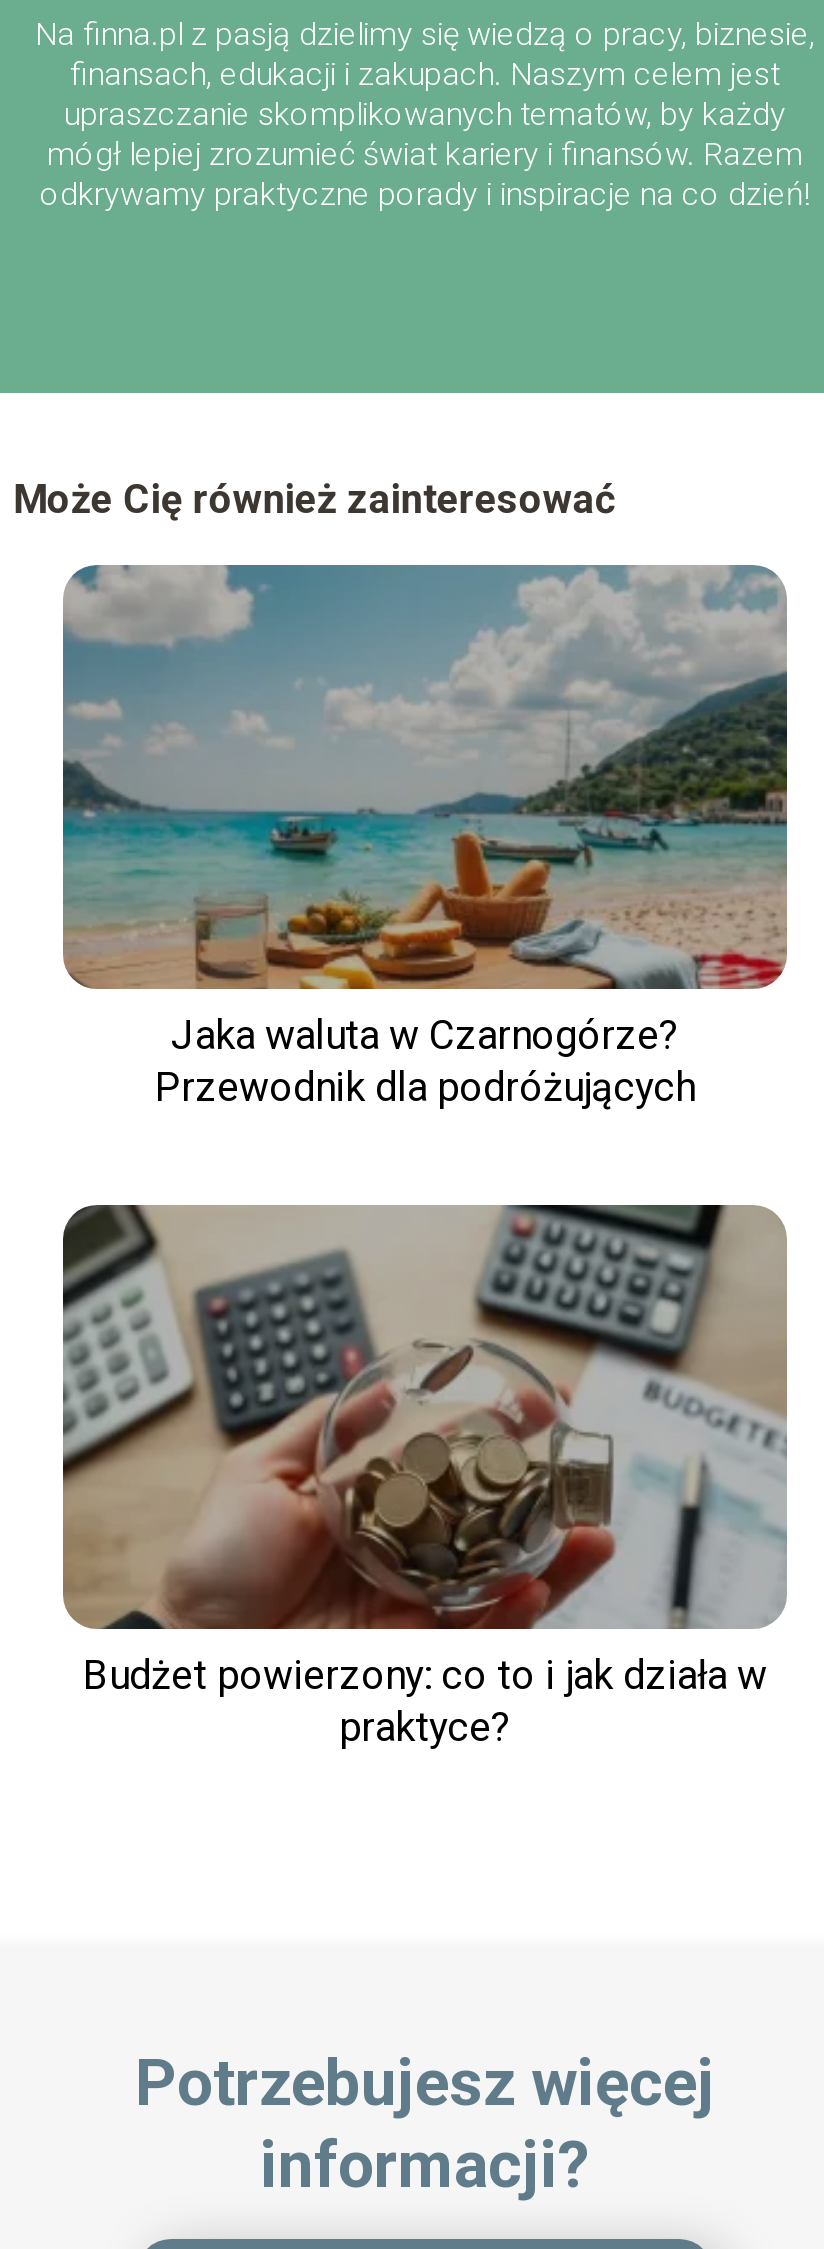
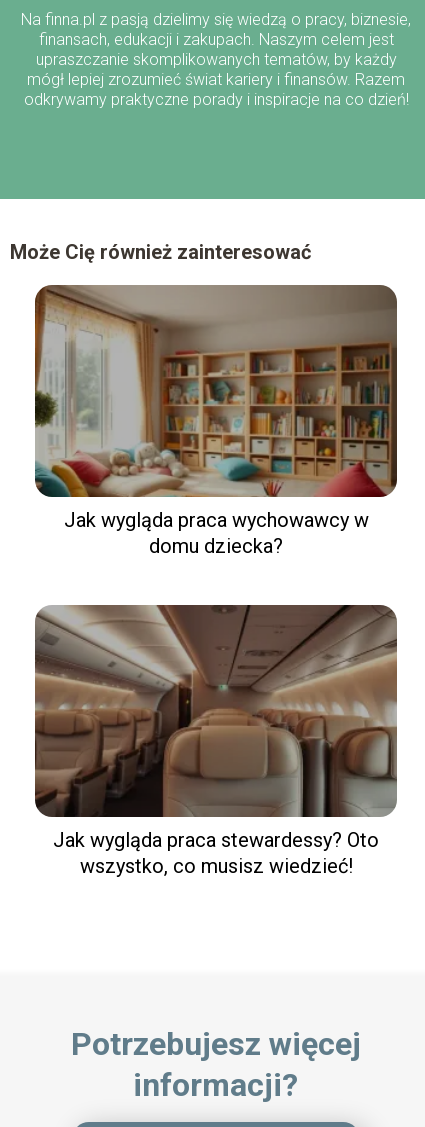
[61,565,789,1111] [image] | Jaka waluta w Czarnogórze? | Przewodnik dla podróżujących -> [34,285,398,558] [image] | Jak wygląda praca wychowawcy w | domu dziecka?
[61,1205,787,1751] [image] | Budżet powierzony: co to i jak działa w | praktyce? -> [34,605,397,878] [image] | Jak wygląda praca stewardessy? Oto | wszystko, co musisz wiedzieć!

